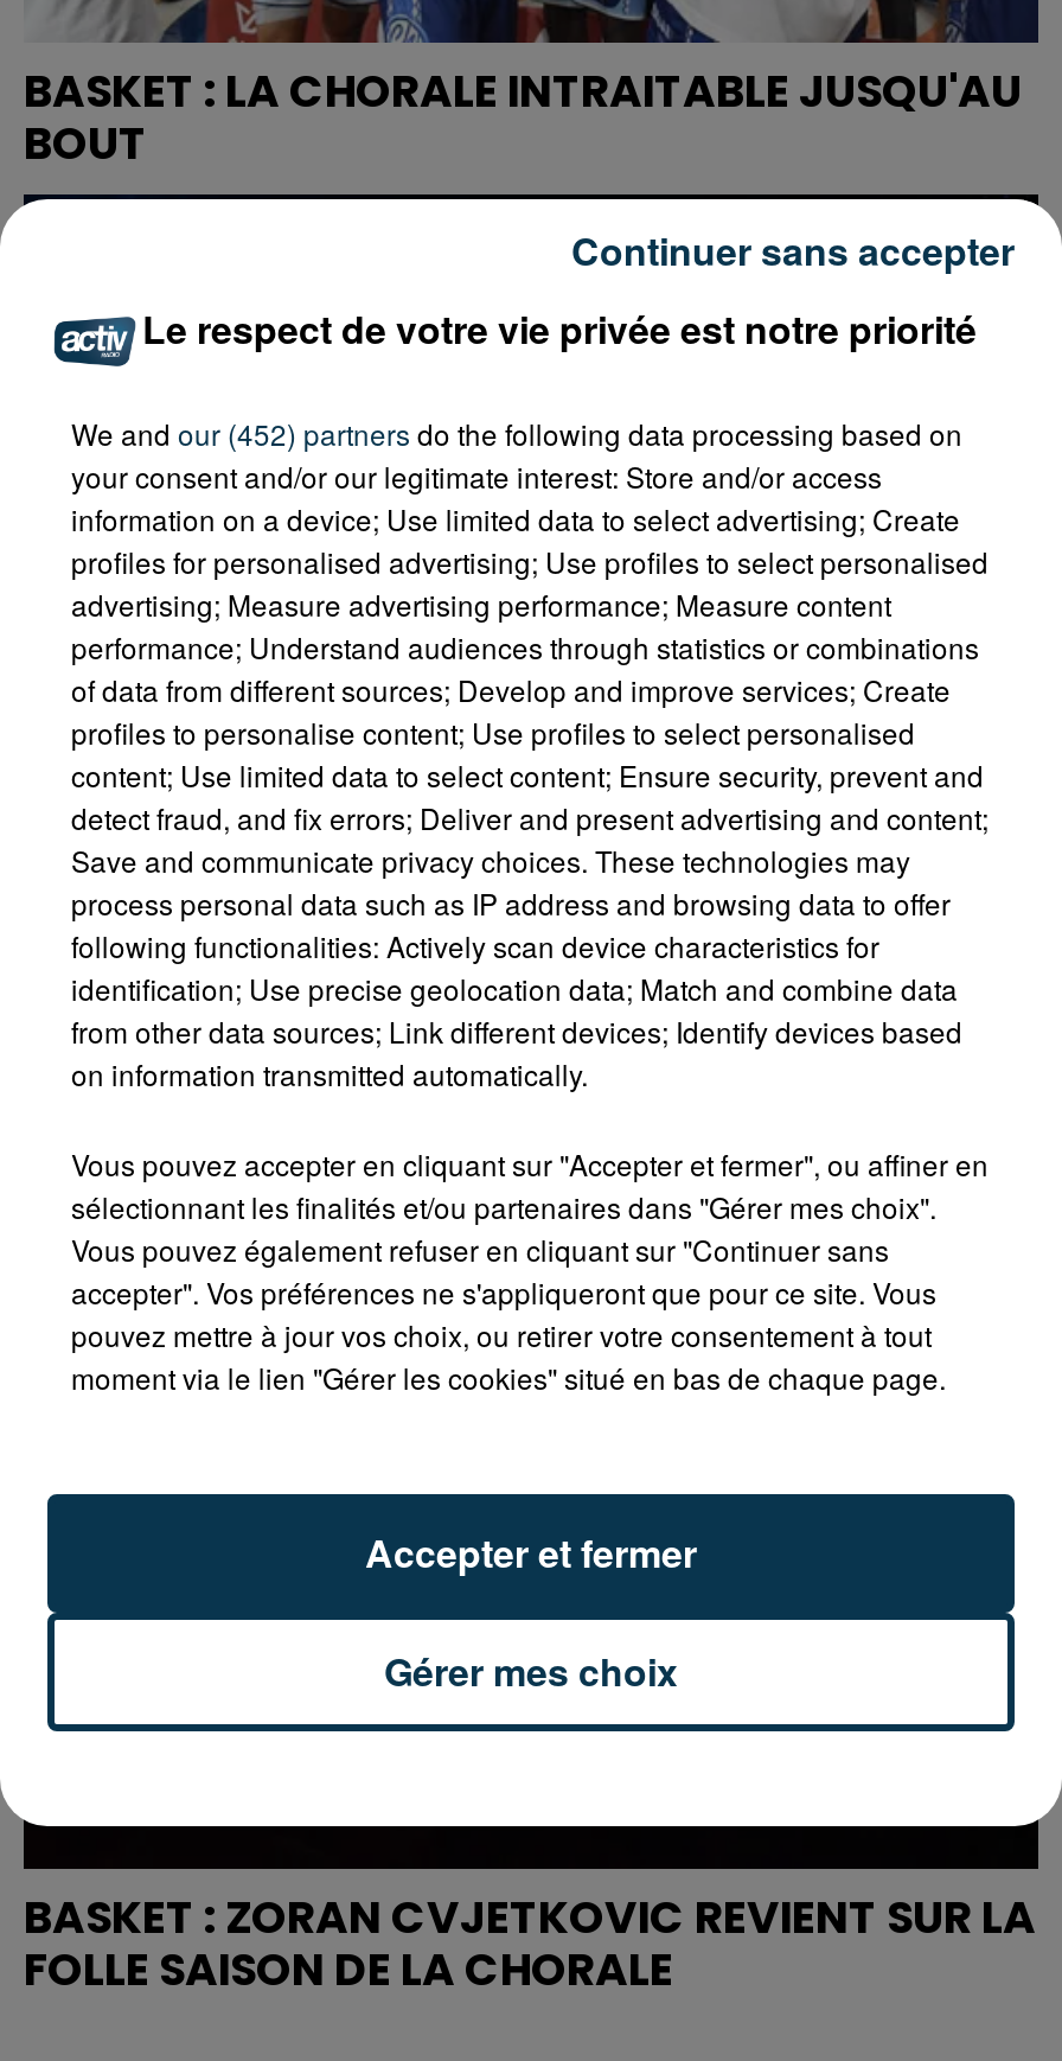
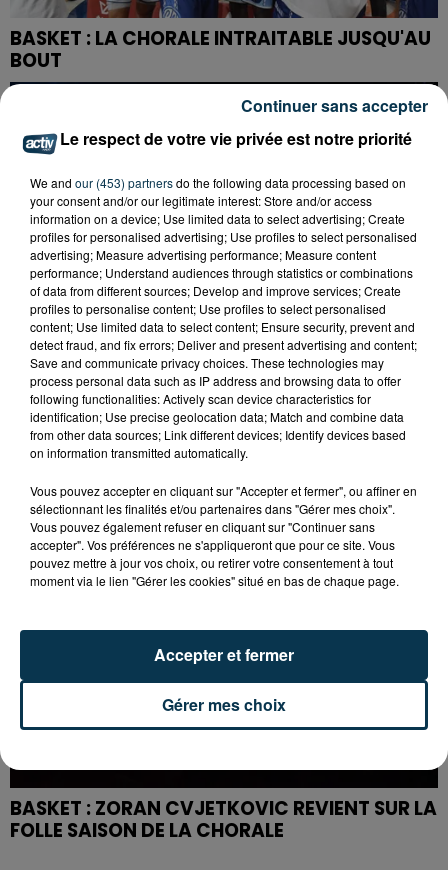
[71,411,962,452] We and our (452) partners do the following data processing based on -> [30,173,406,190] We and our (453) partners do the following data processing based on

